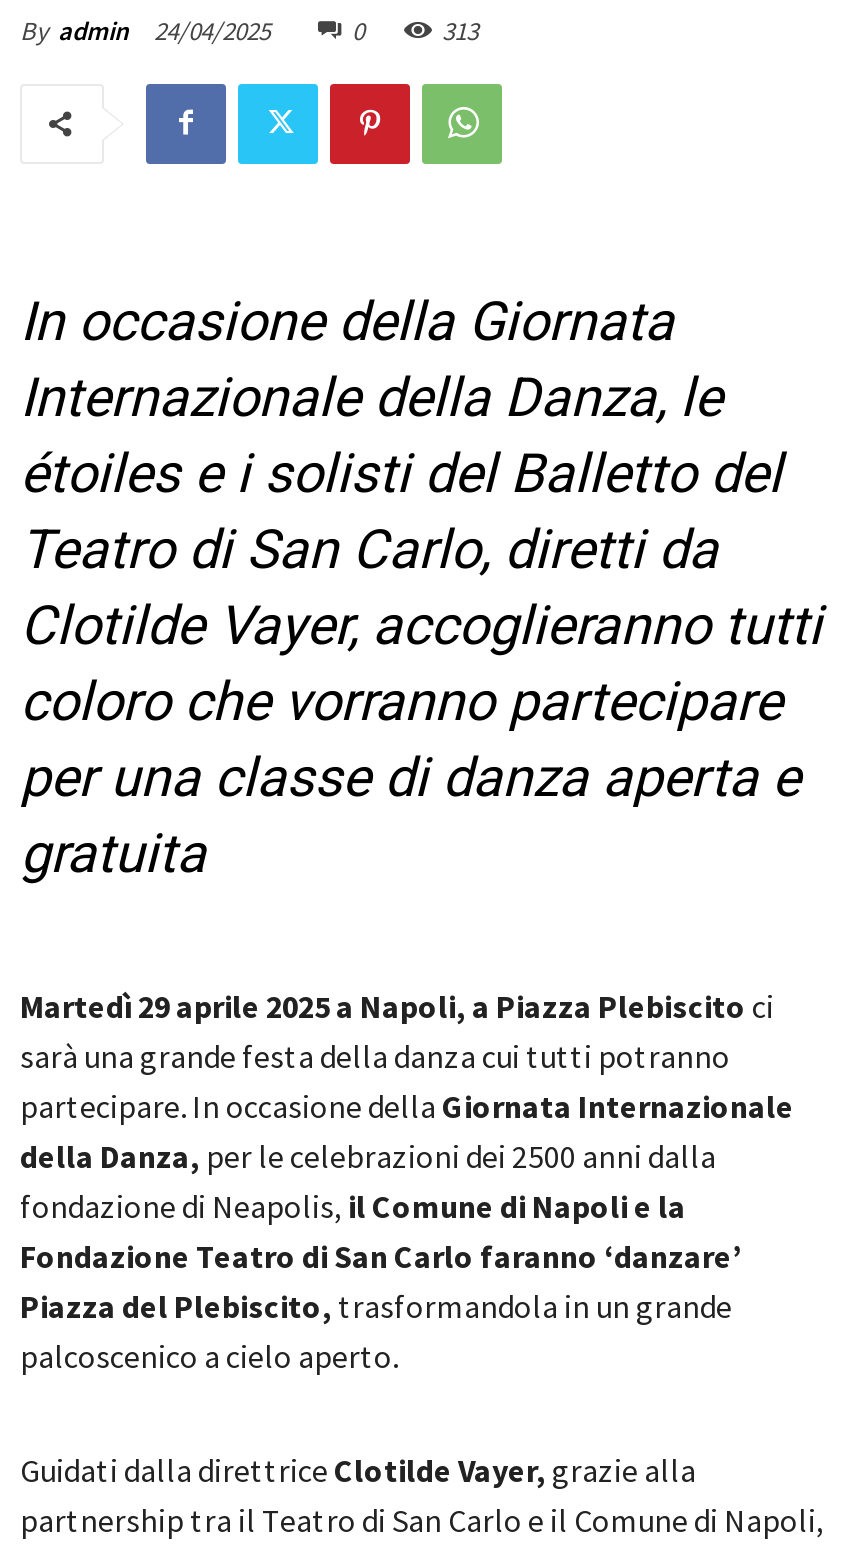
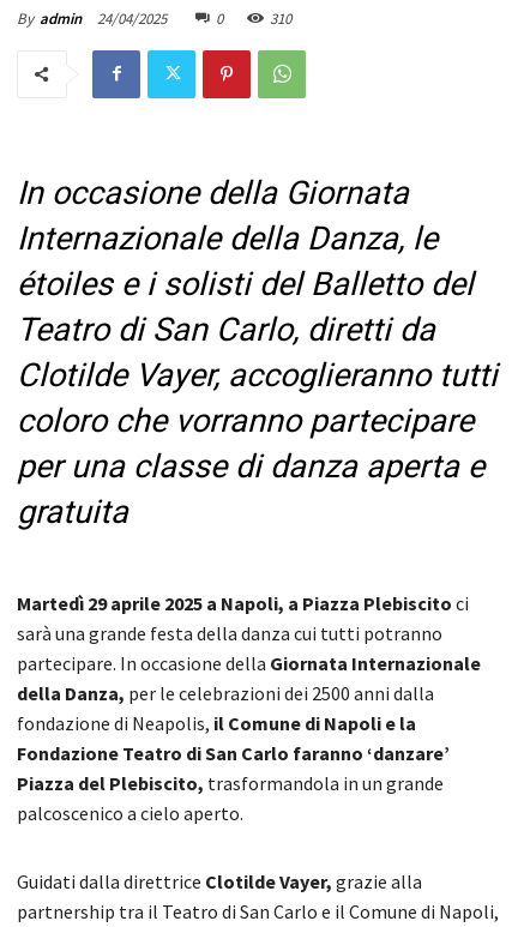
[442,13,478,47] 313 -> [270,8,291,28] 310

